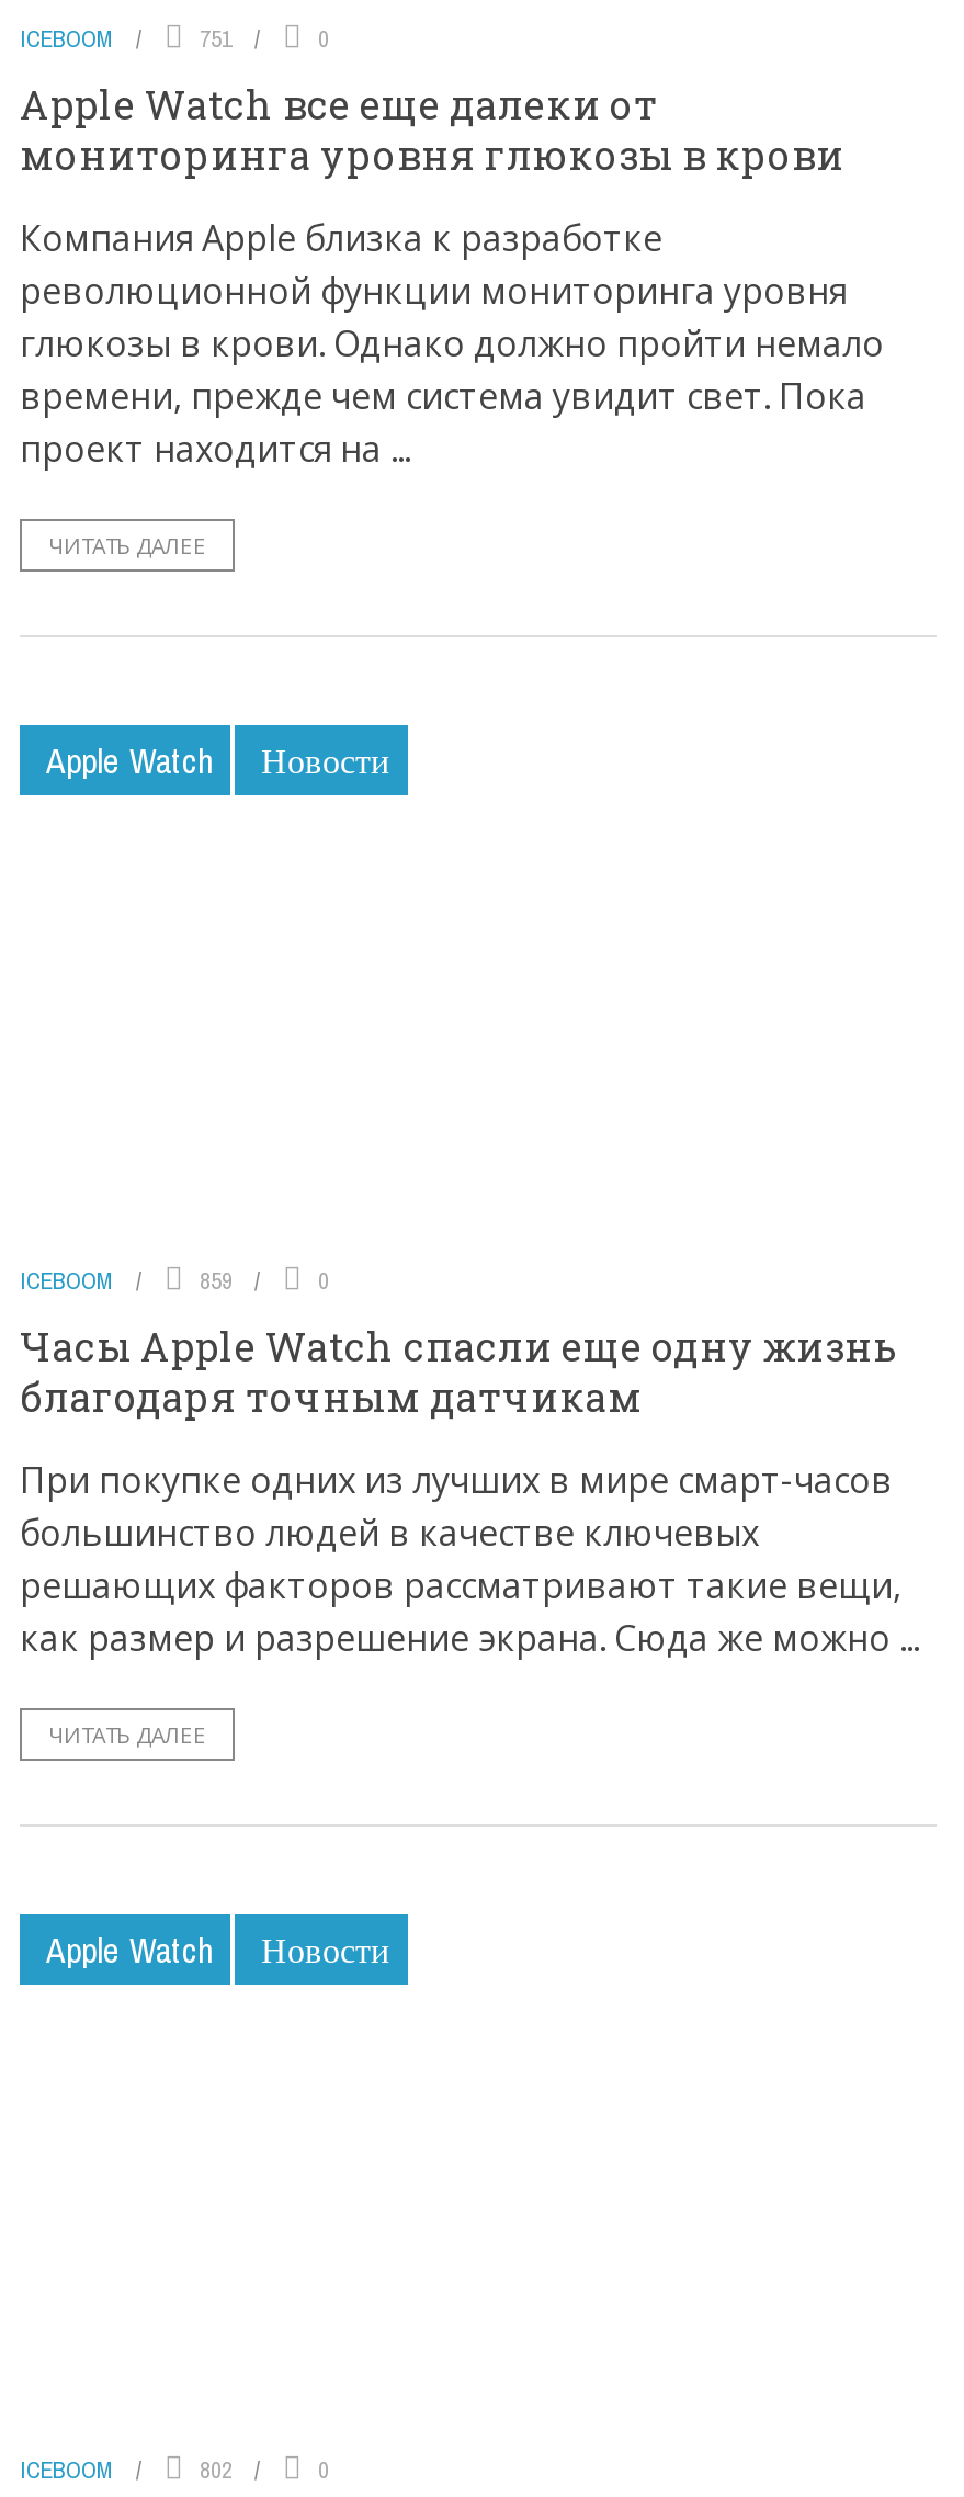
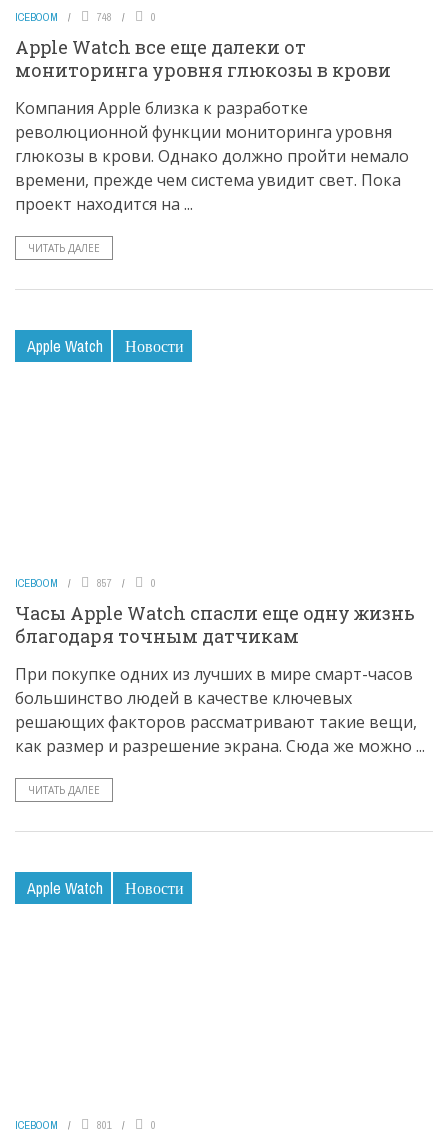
[200,23,233,54] 751 -> [97,10,112,24] 748
[200,1265,233,1295] 859 -> [97,576,112,590] 857
[200,2453,233,2484] 802 -> [97,1118,112,1132] 801

